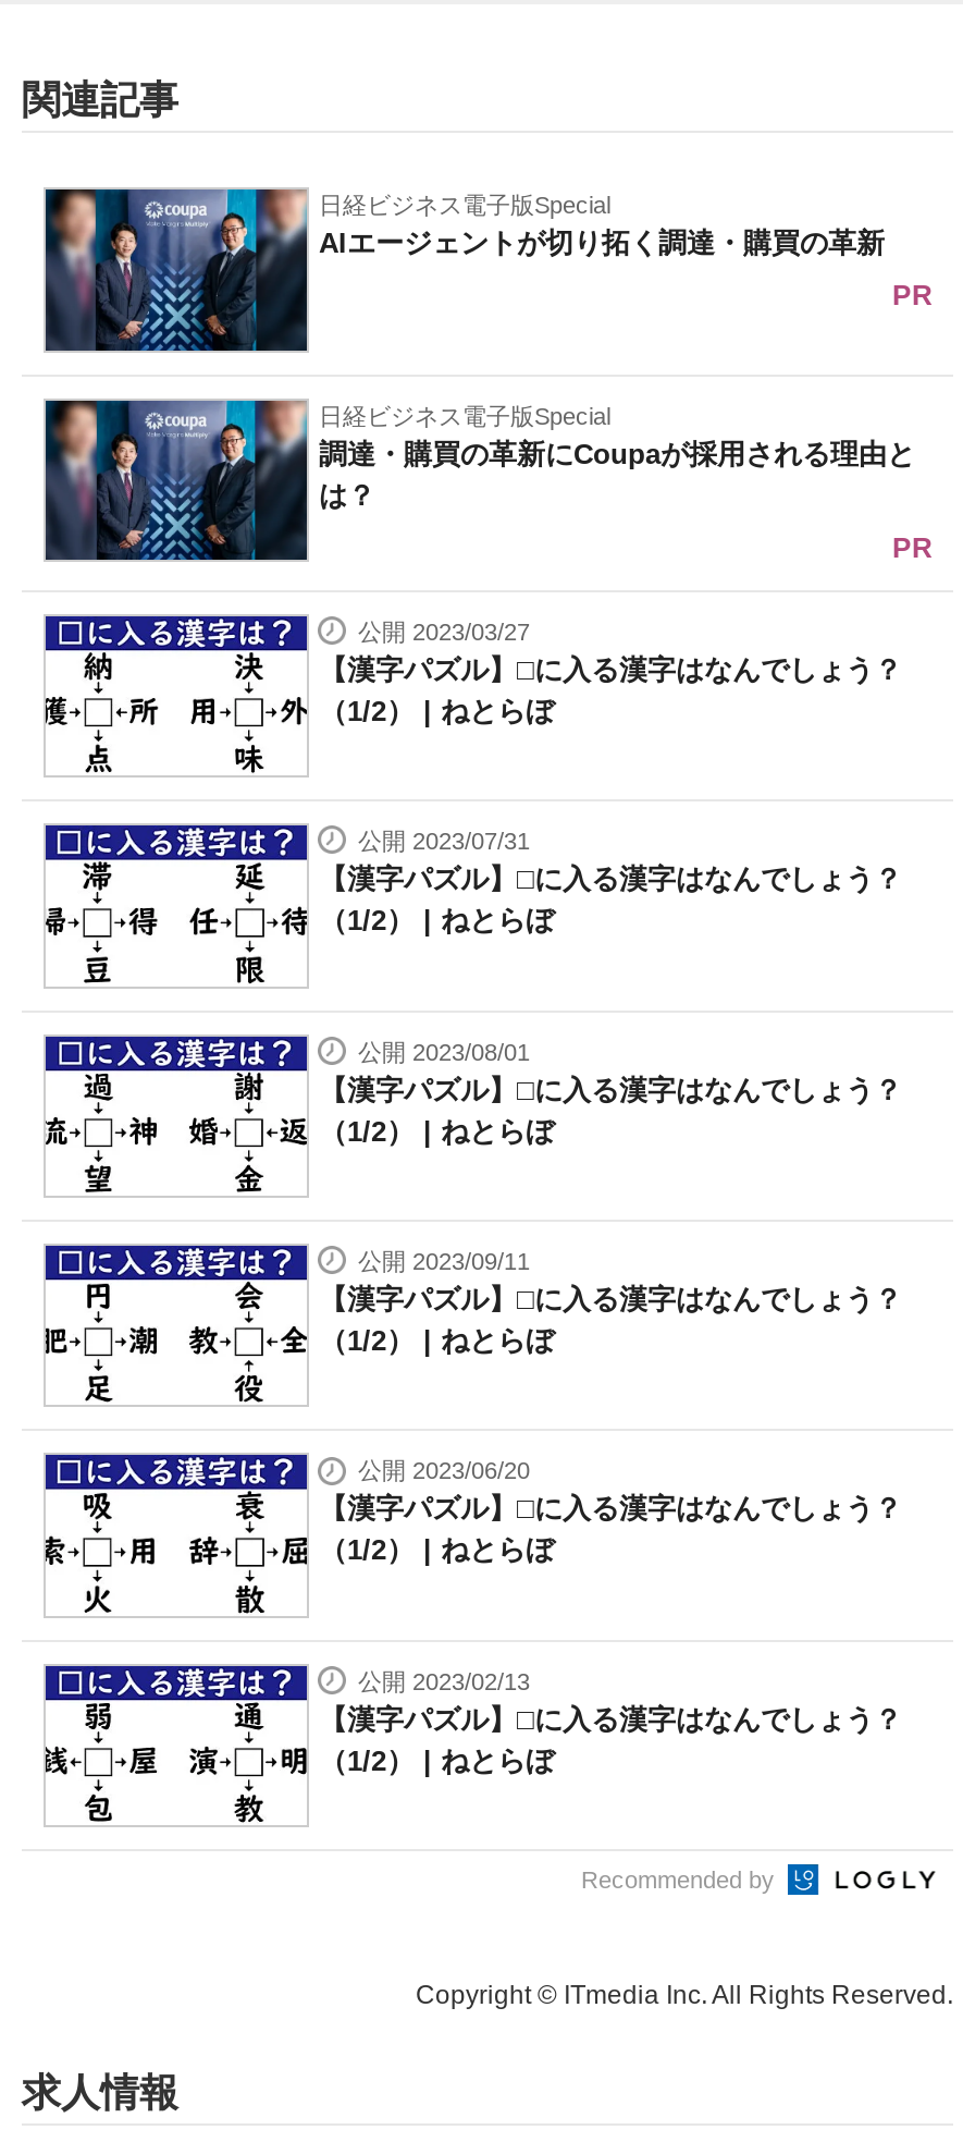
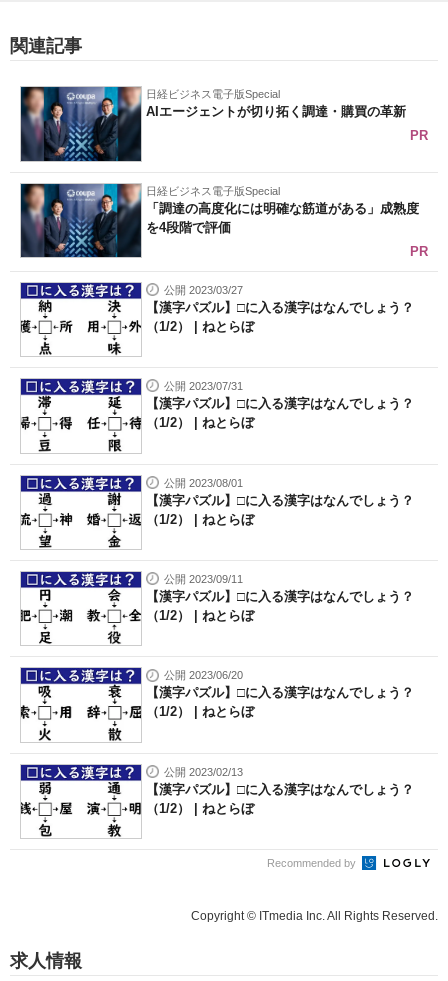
[319,437,915,511] 調達・購買の革新にCoupaが採用される理由と | は？ -> [146,201,419,235] 「調達の高度化には明確な筋道がある」成熟度 | を4段階で評価

